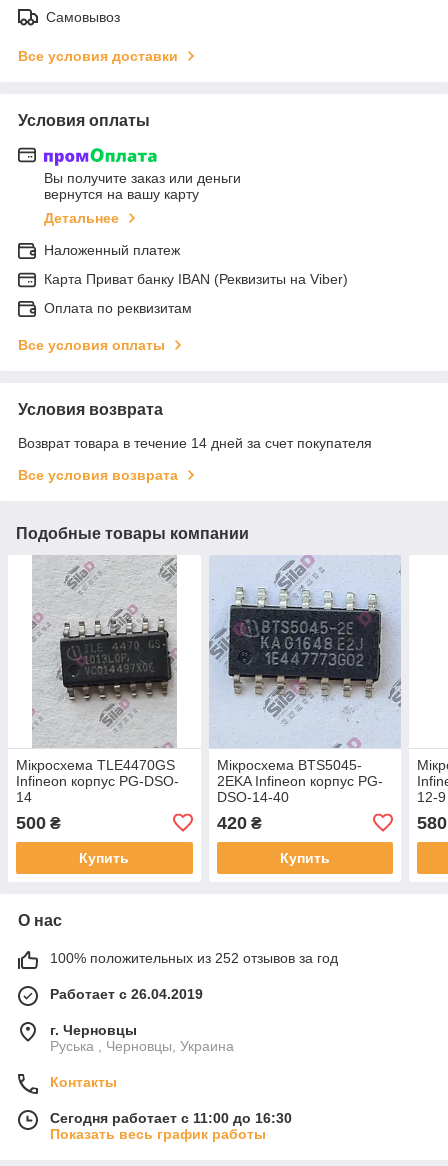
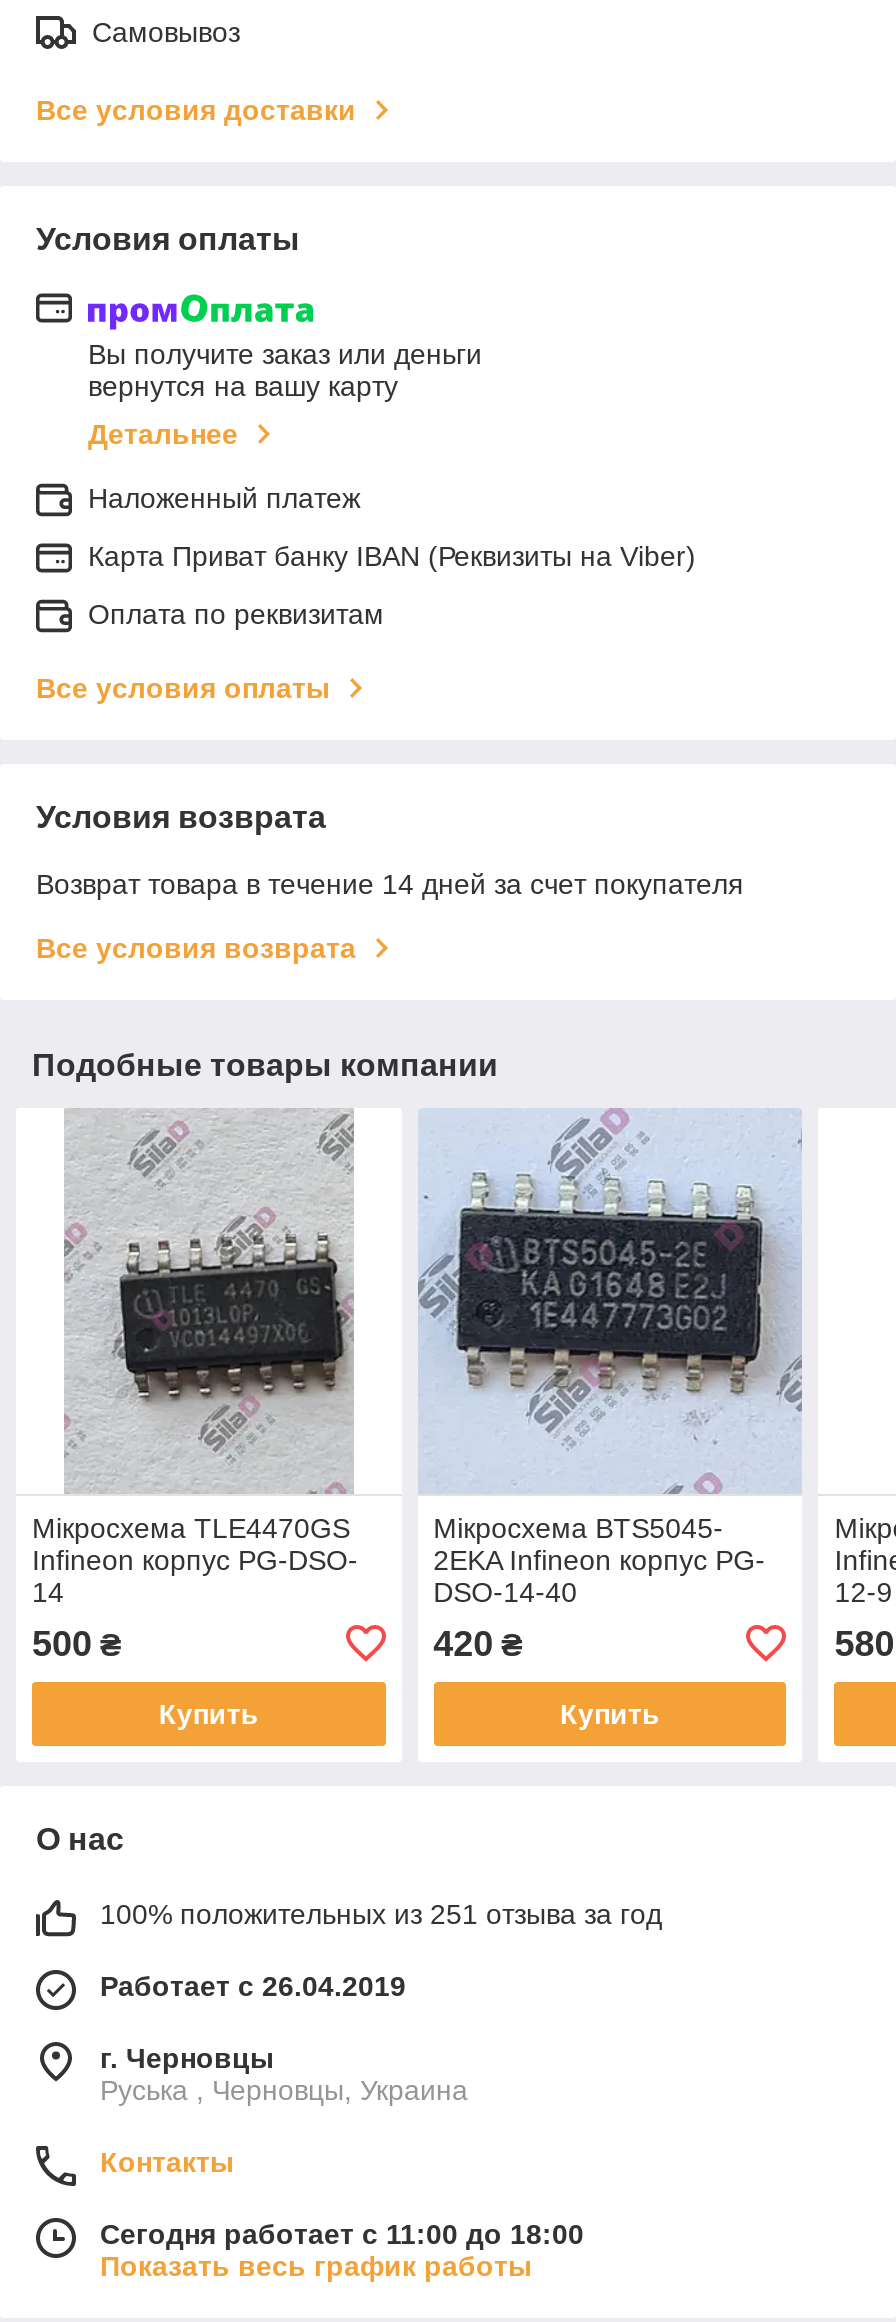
[50,950,338,966] 100% положительных из 252 отзывов за год -> [100,1898,662,1930] 100% положительных из 251 отзыва за год
[50,1110,292,1126] Сегодня работает с 11:00 до 16:30 -> [100,2218,584,2250] Сегодня работает с 11:00 до 18:00

